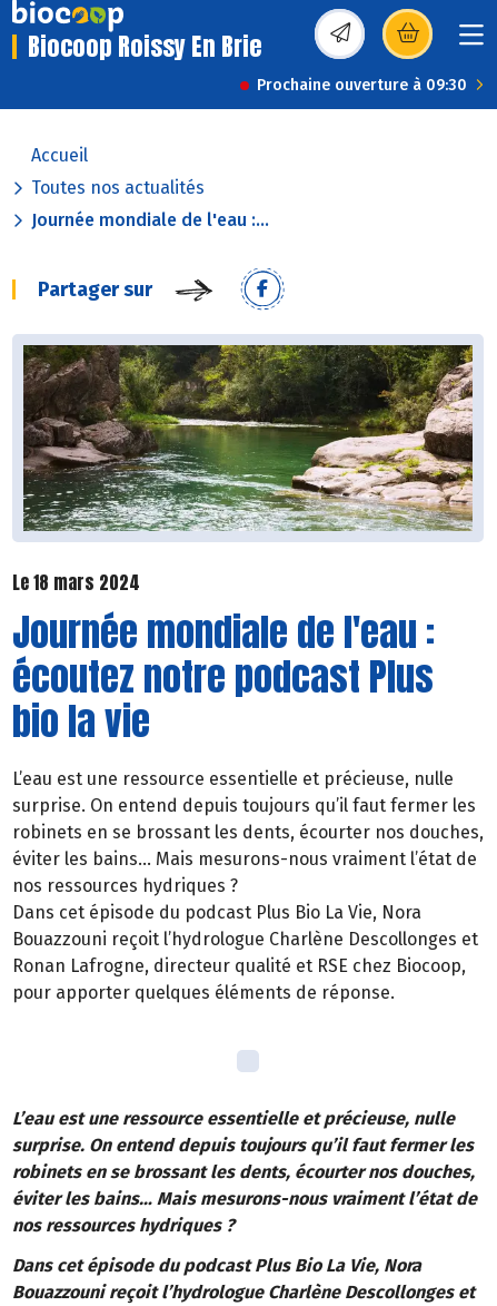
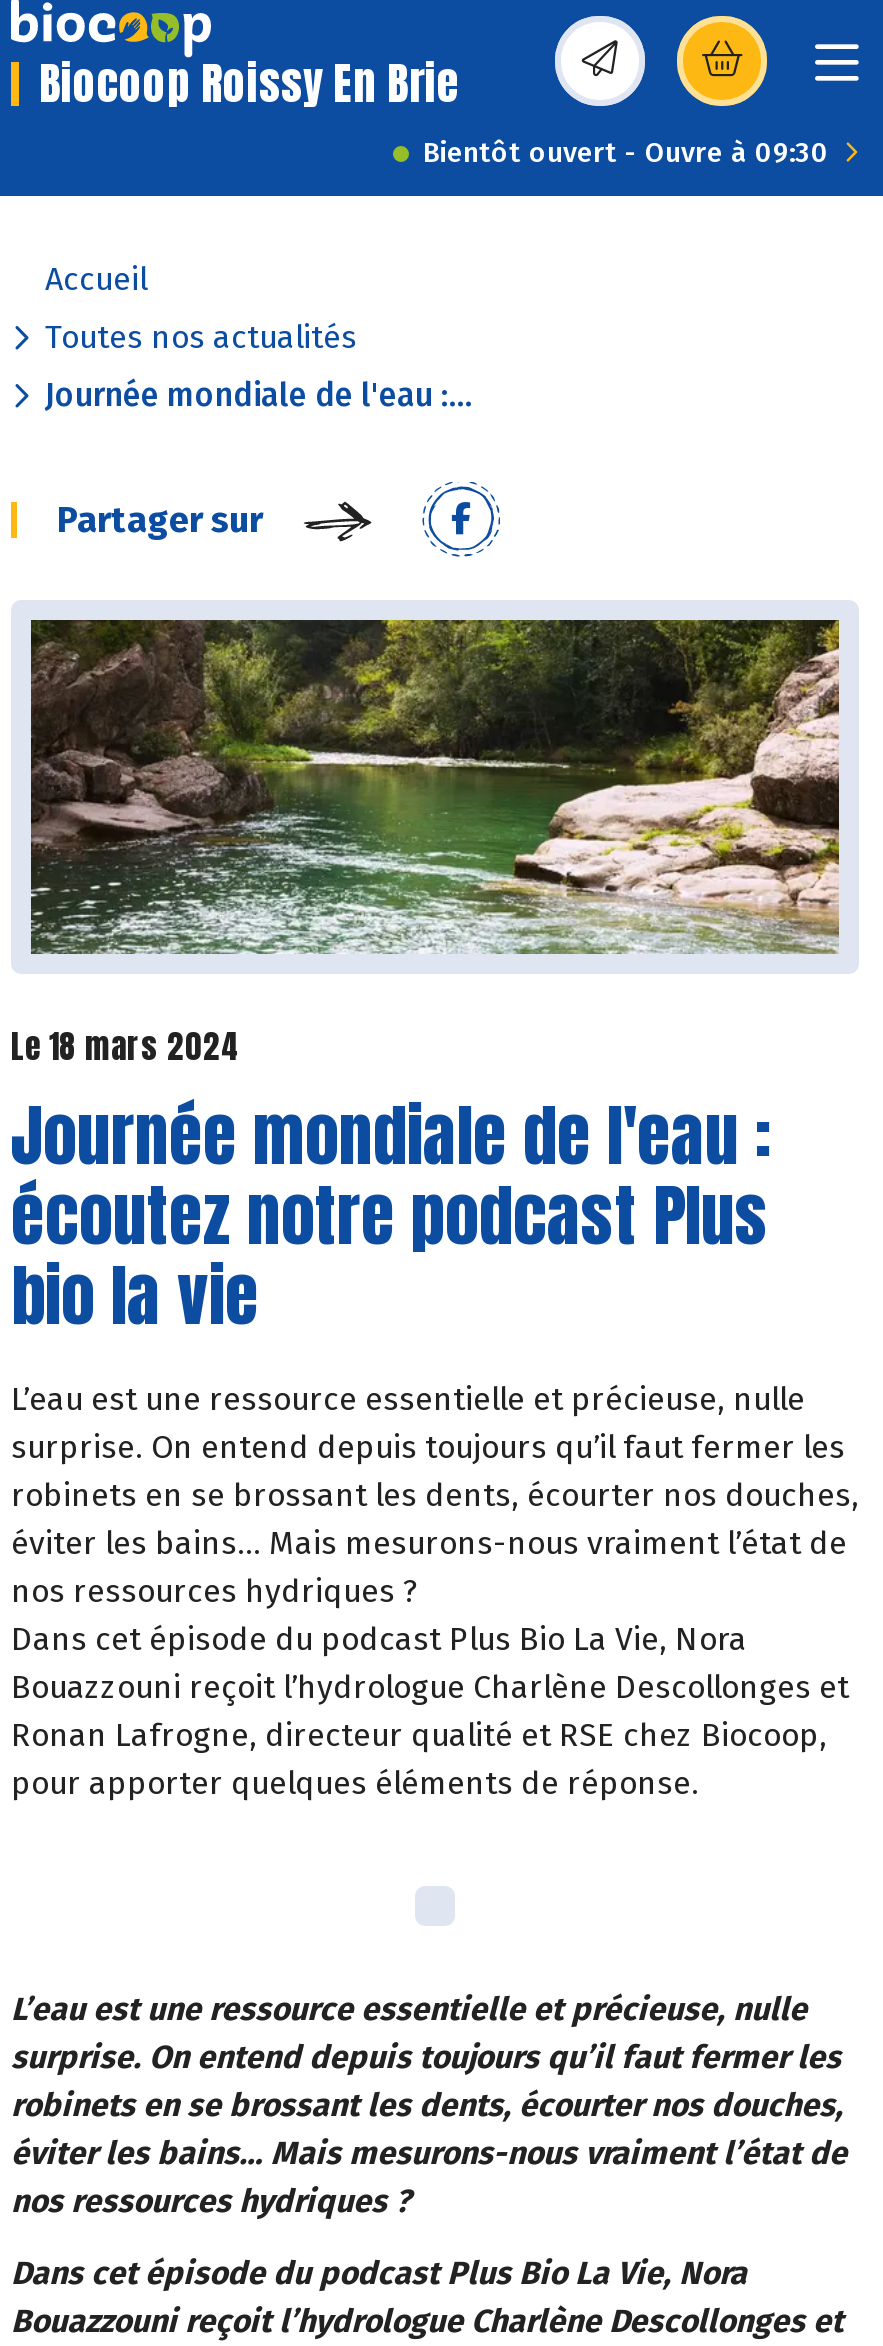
[257,76,467,95] Prochaine ouverture à 09:30 -> [423,136,829,170] Bientôt ouvert - Ouvre à 09:30

